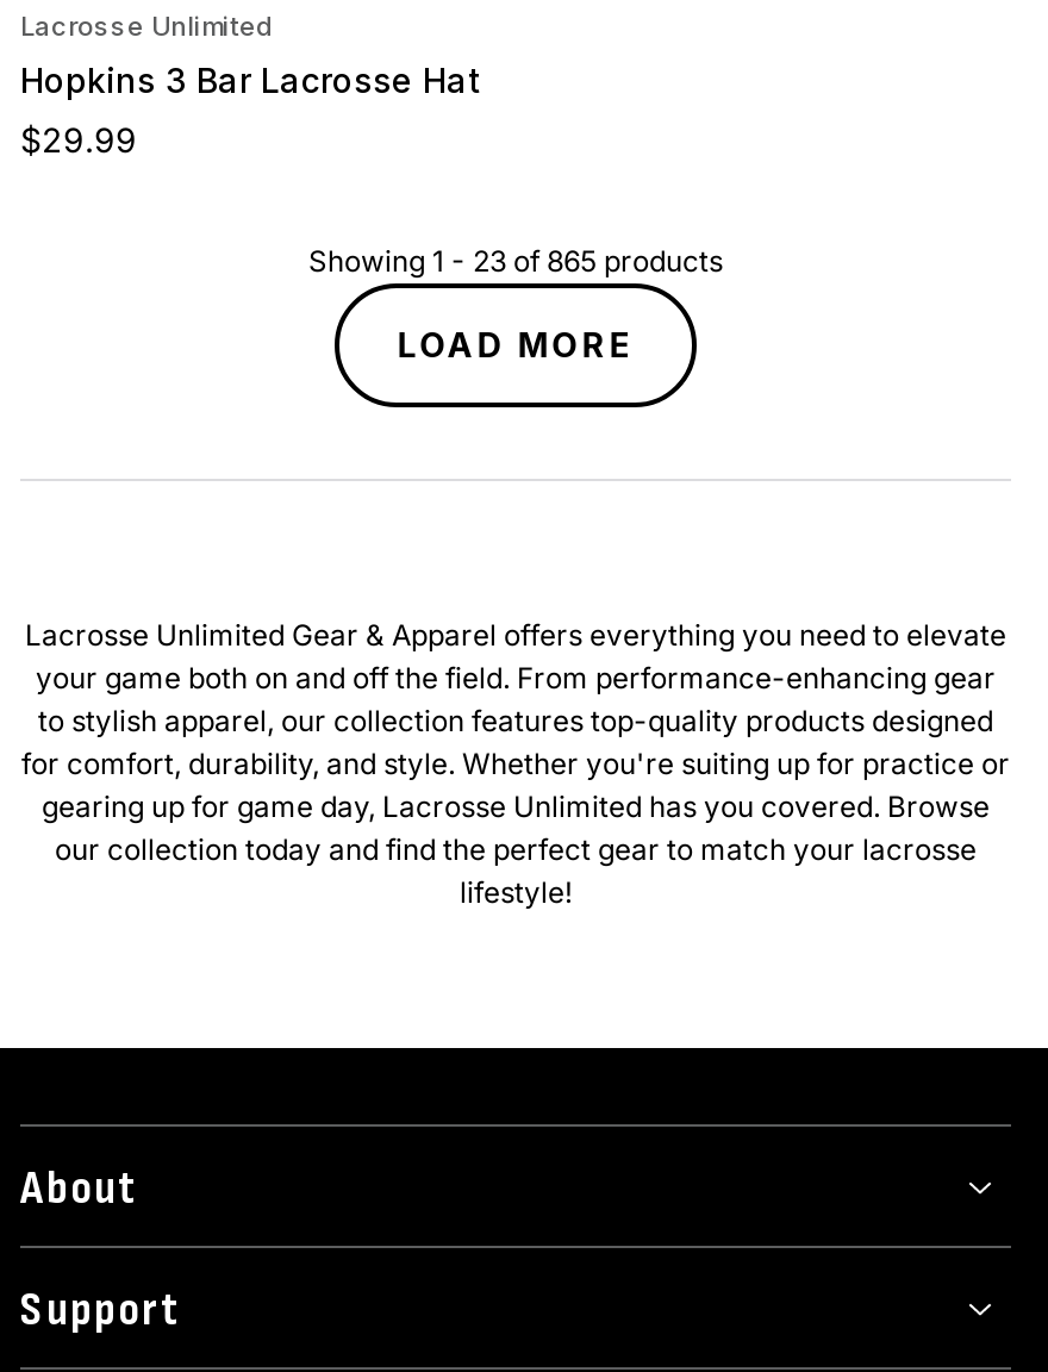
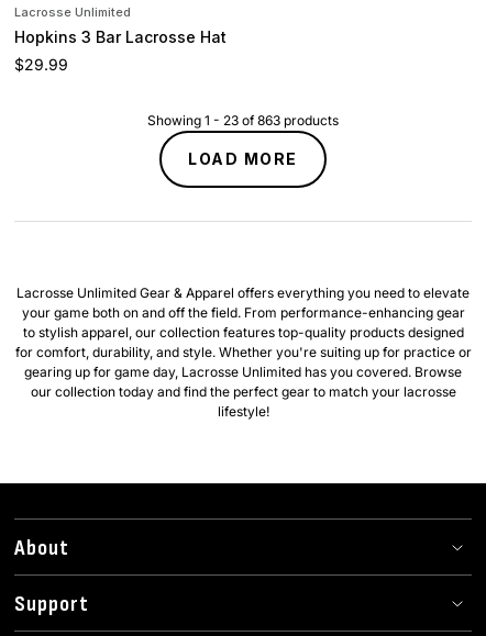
[308,243,723,279] Showing 1 - 23 of 865 products -> [147,112,339,129] Showing 1 - 23 of 863 products

